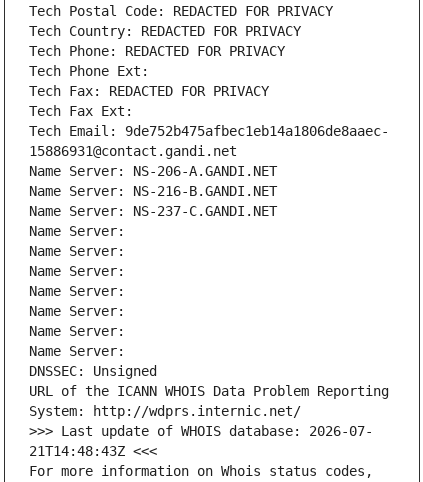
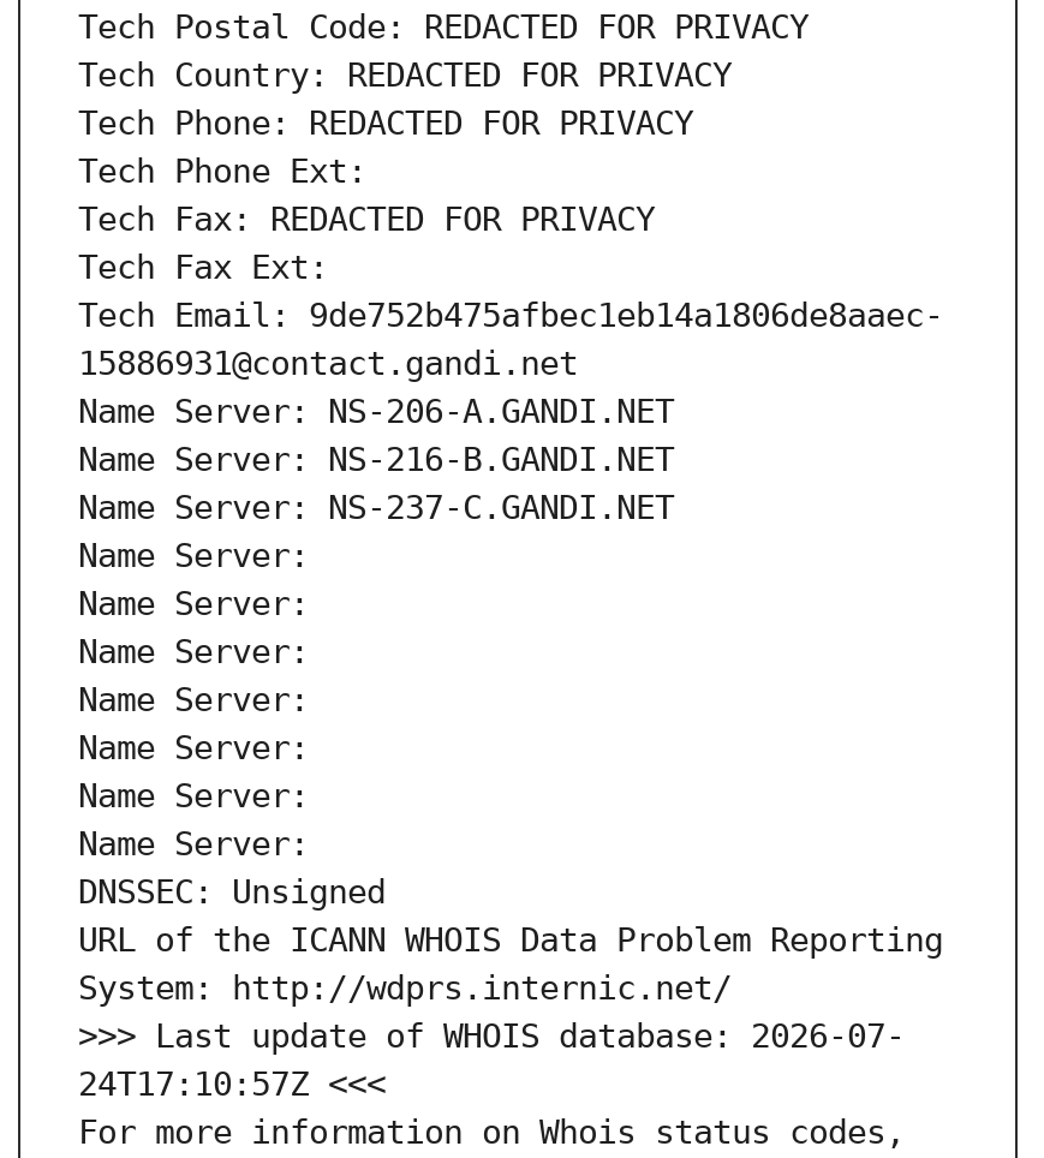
[29,443,157,459] 21T14:48:43Z <<< -> [78,1065,386,1104] 24T17:10:57Z <<<

